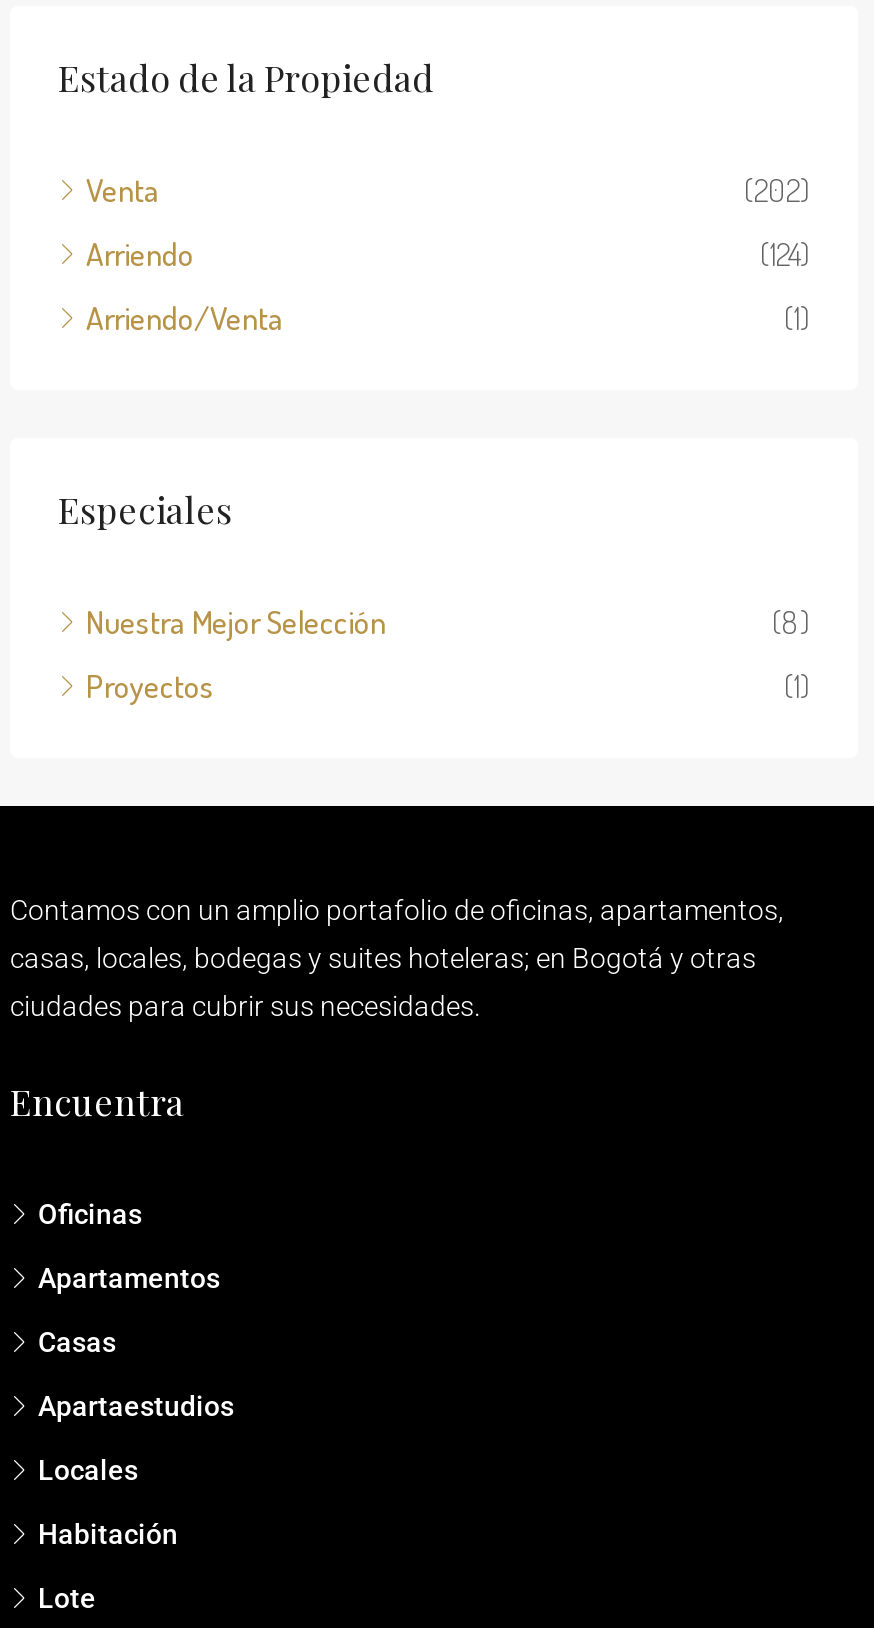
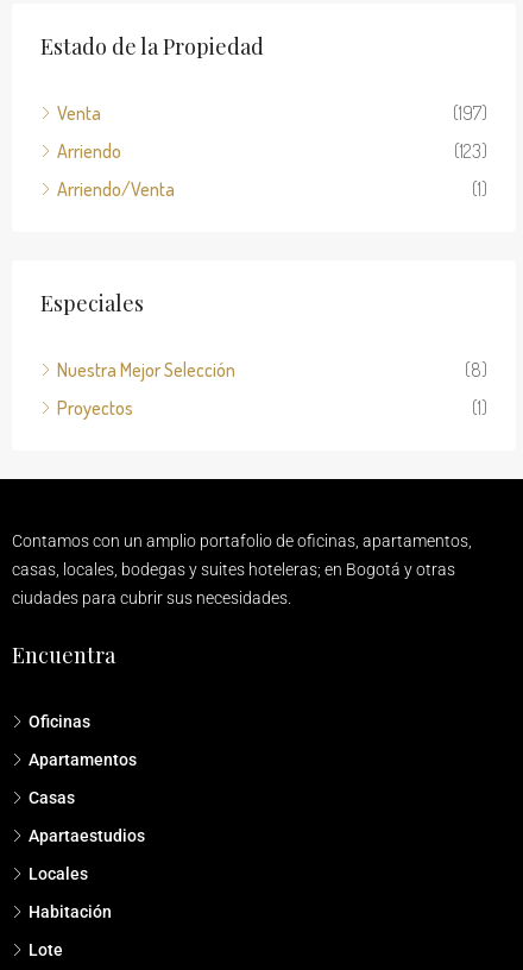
[744,170,810,210] (202) -> [453,101,487,125] (197)
[760,234,810,274] (124) -> [454,139,487,163] (123)

